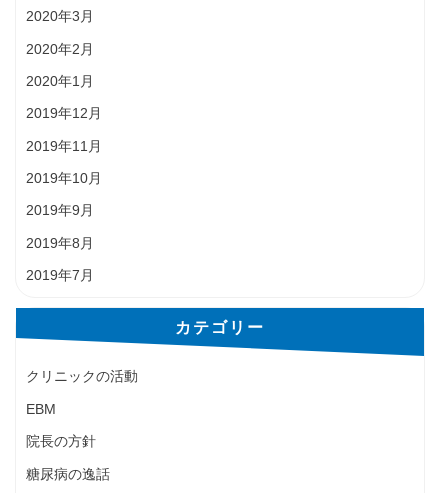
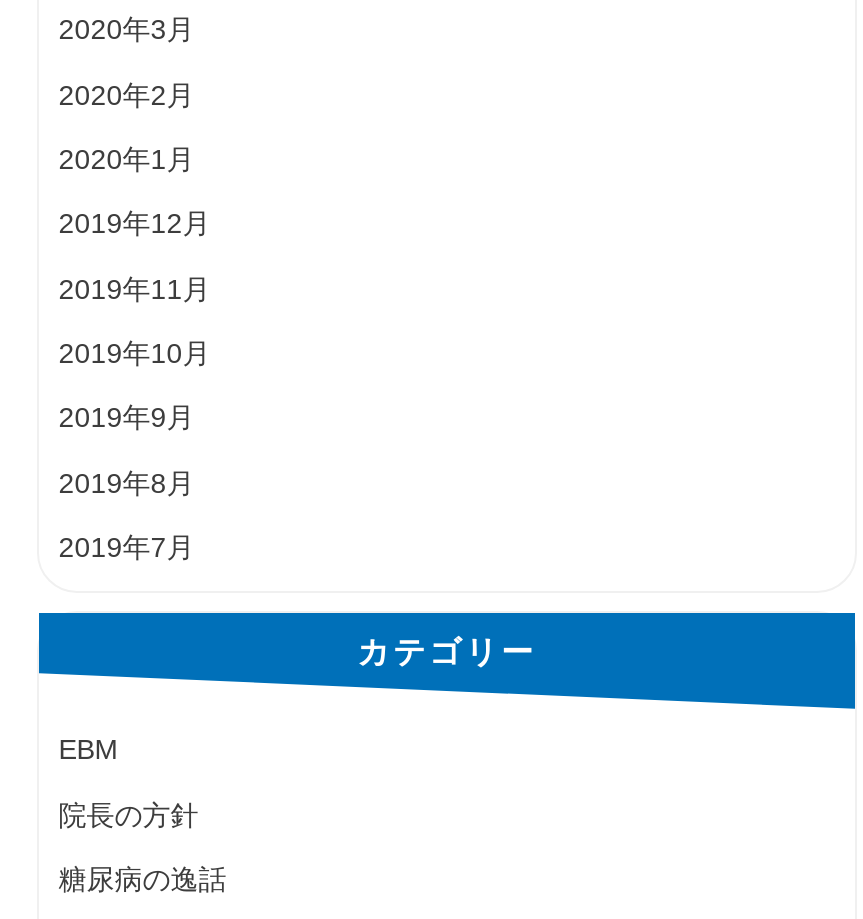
[26,368,138,384] クリニックの活動 -> none

